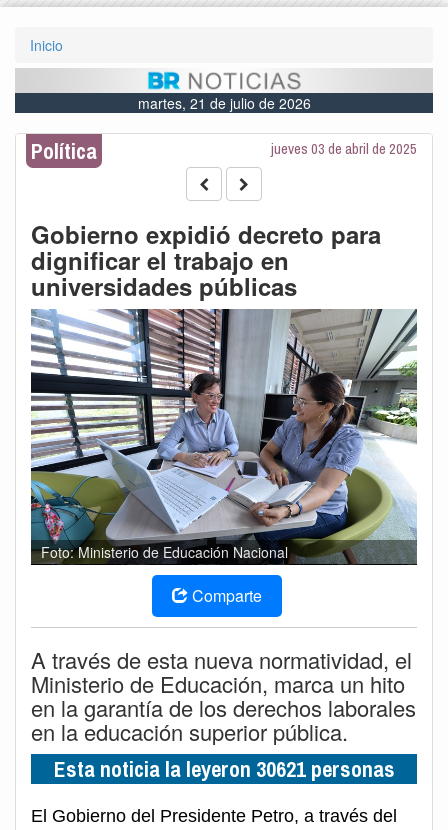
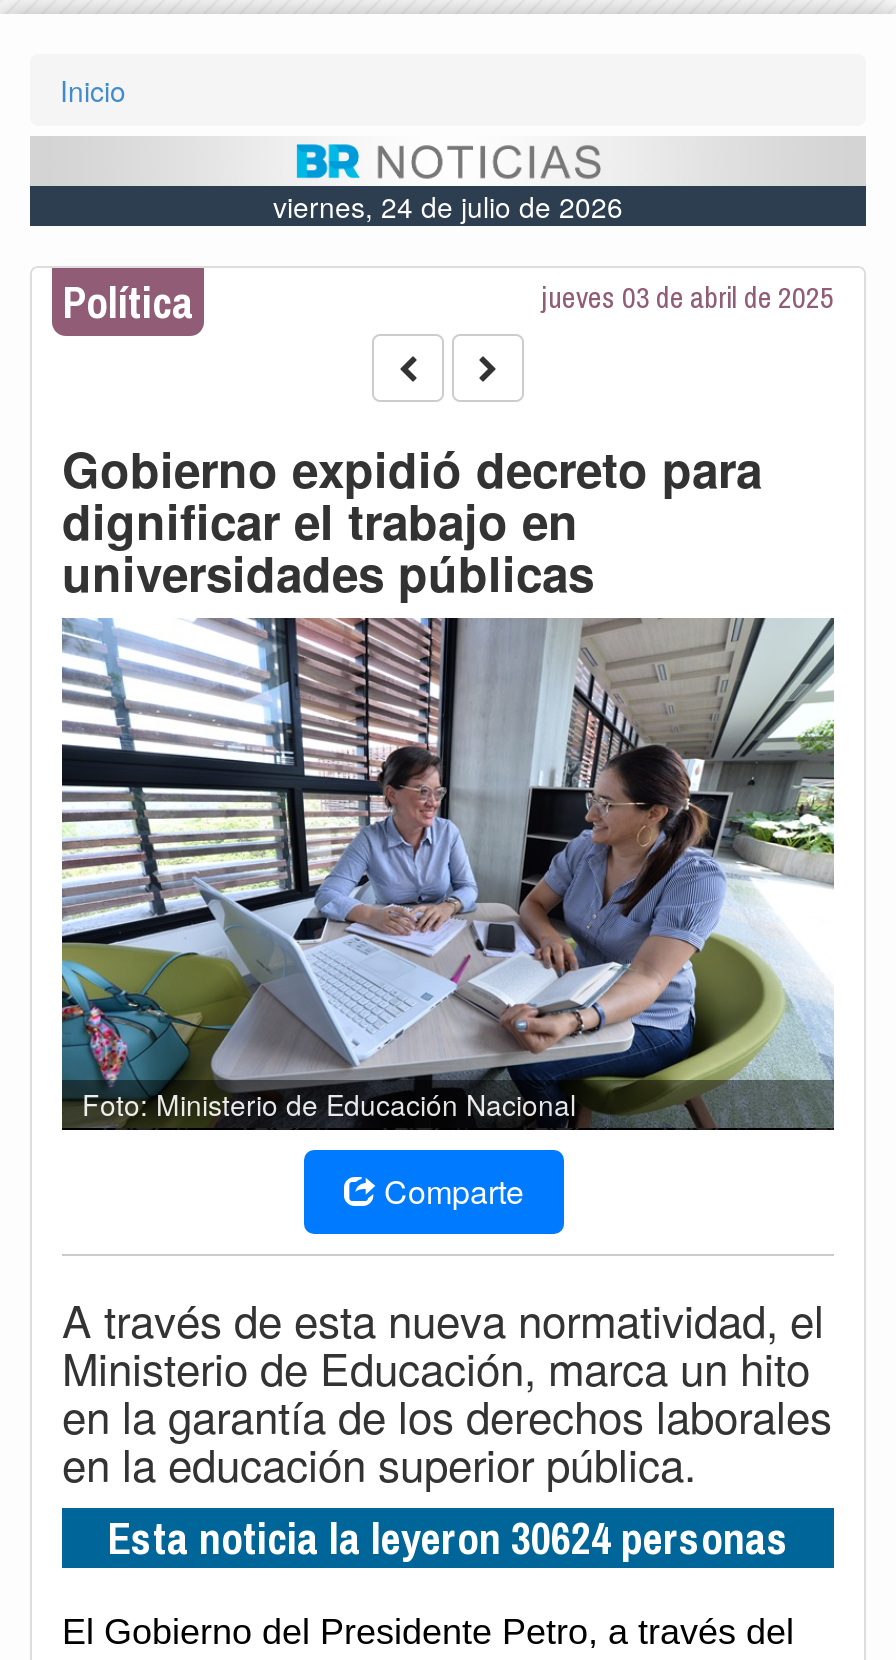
[137,93,310,113] martes, 21 de julio de 2026 -> [273,186,623,226] viernes, 24 de julio de 2026
[53,754,394,784] Esta noticia la leyeron 30621 personas -> [107,1508,789,1568] Esta noticia la leyeron 30624 personas

